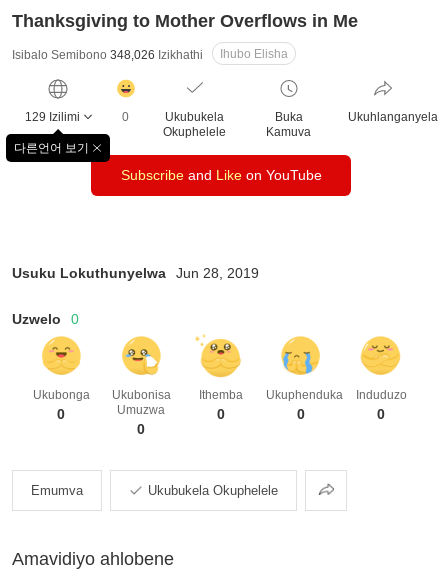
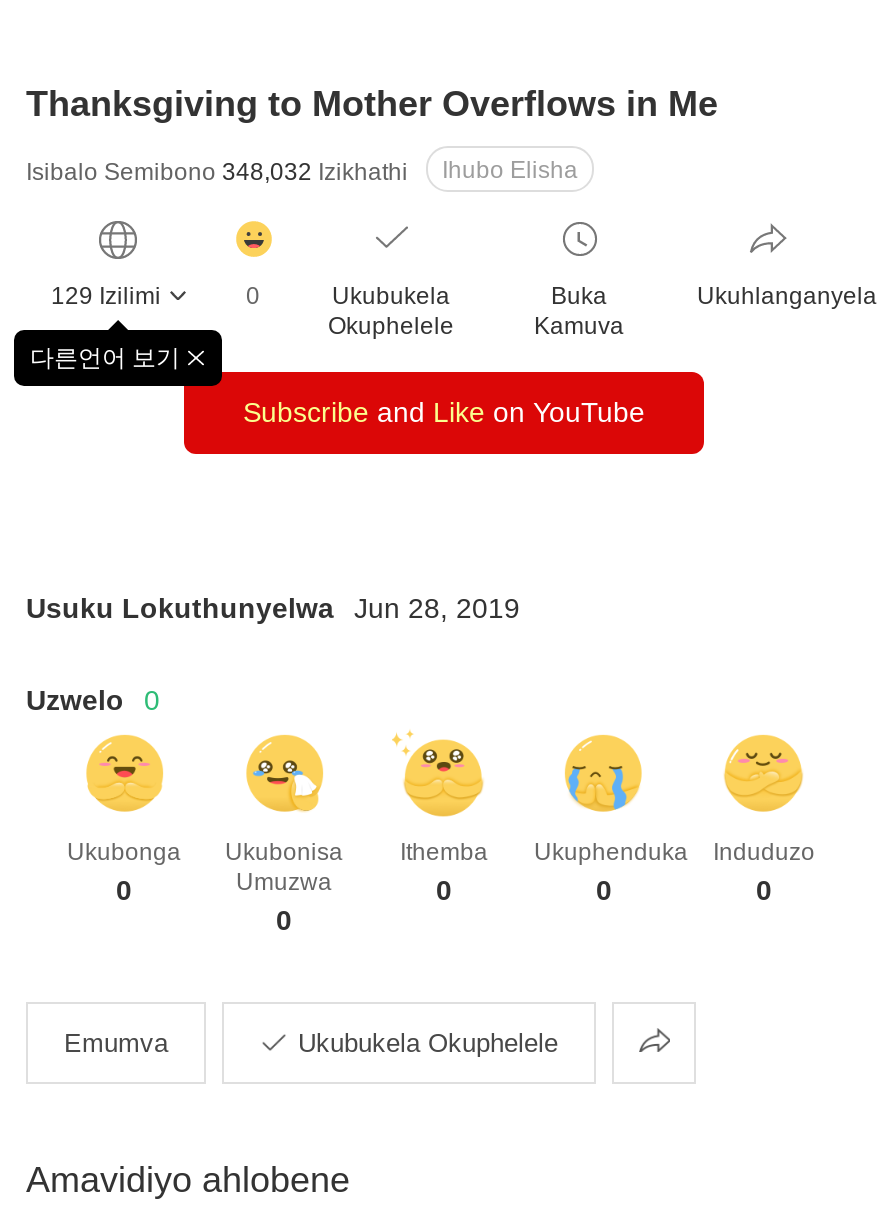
[12,48,203,62] Isibalo Semibono 348,026 Izikhathi -> [26,158,408,186] Isibalo Semibono 348,032 Izikhathi

